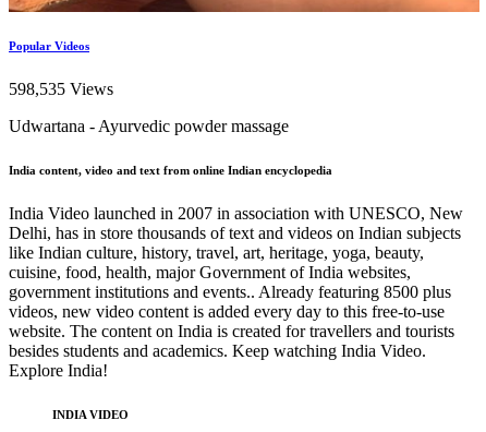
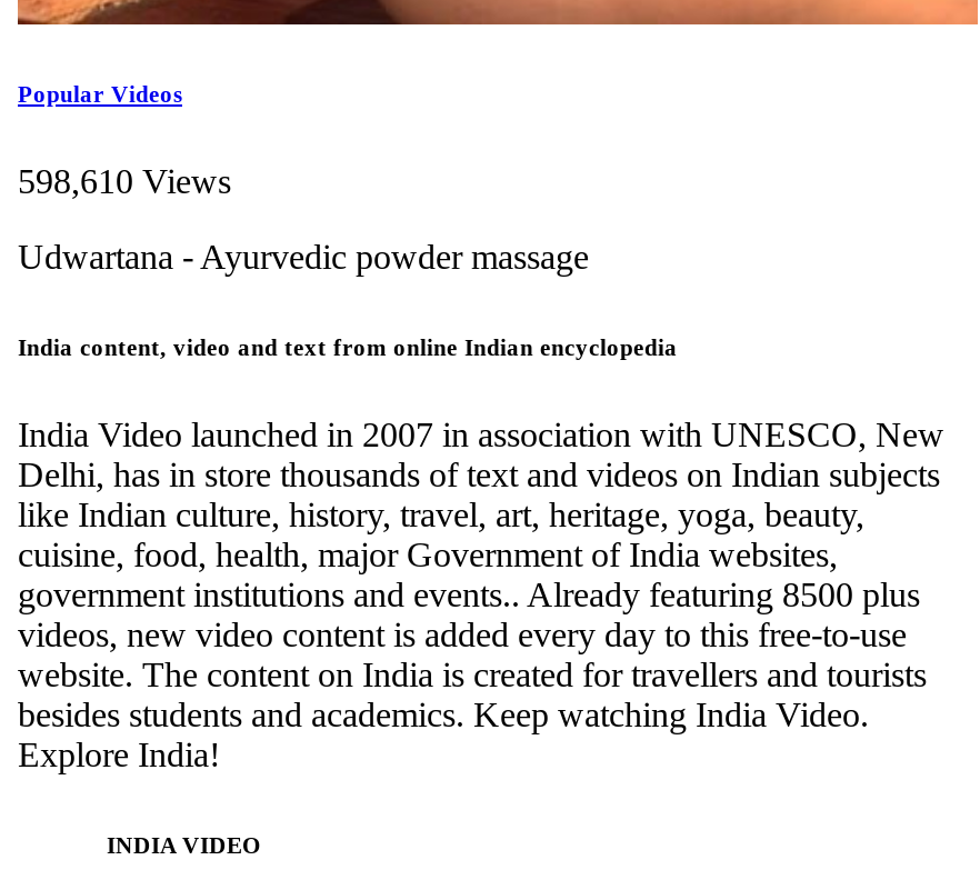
[9,80,113,99] 598,535 Views -> [18,163,231,201] 598,610 Views

